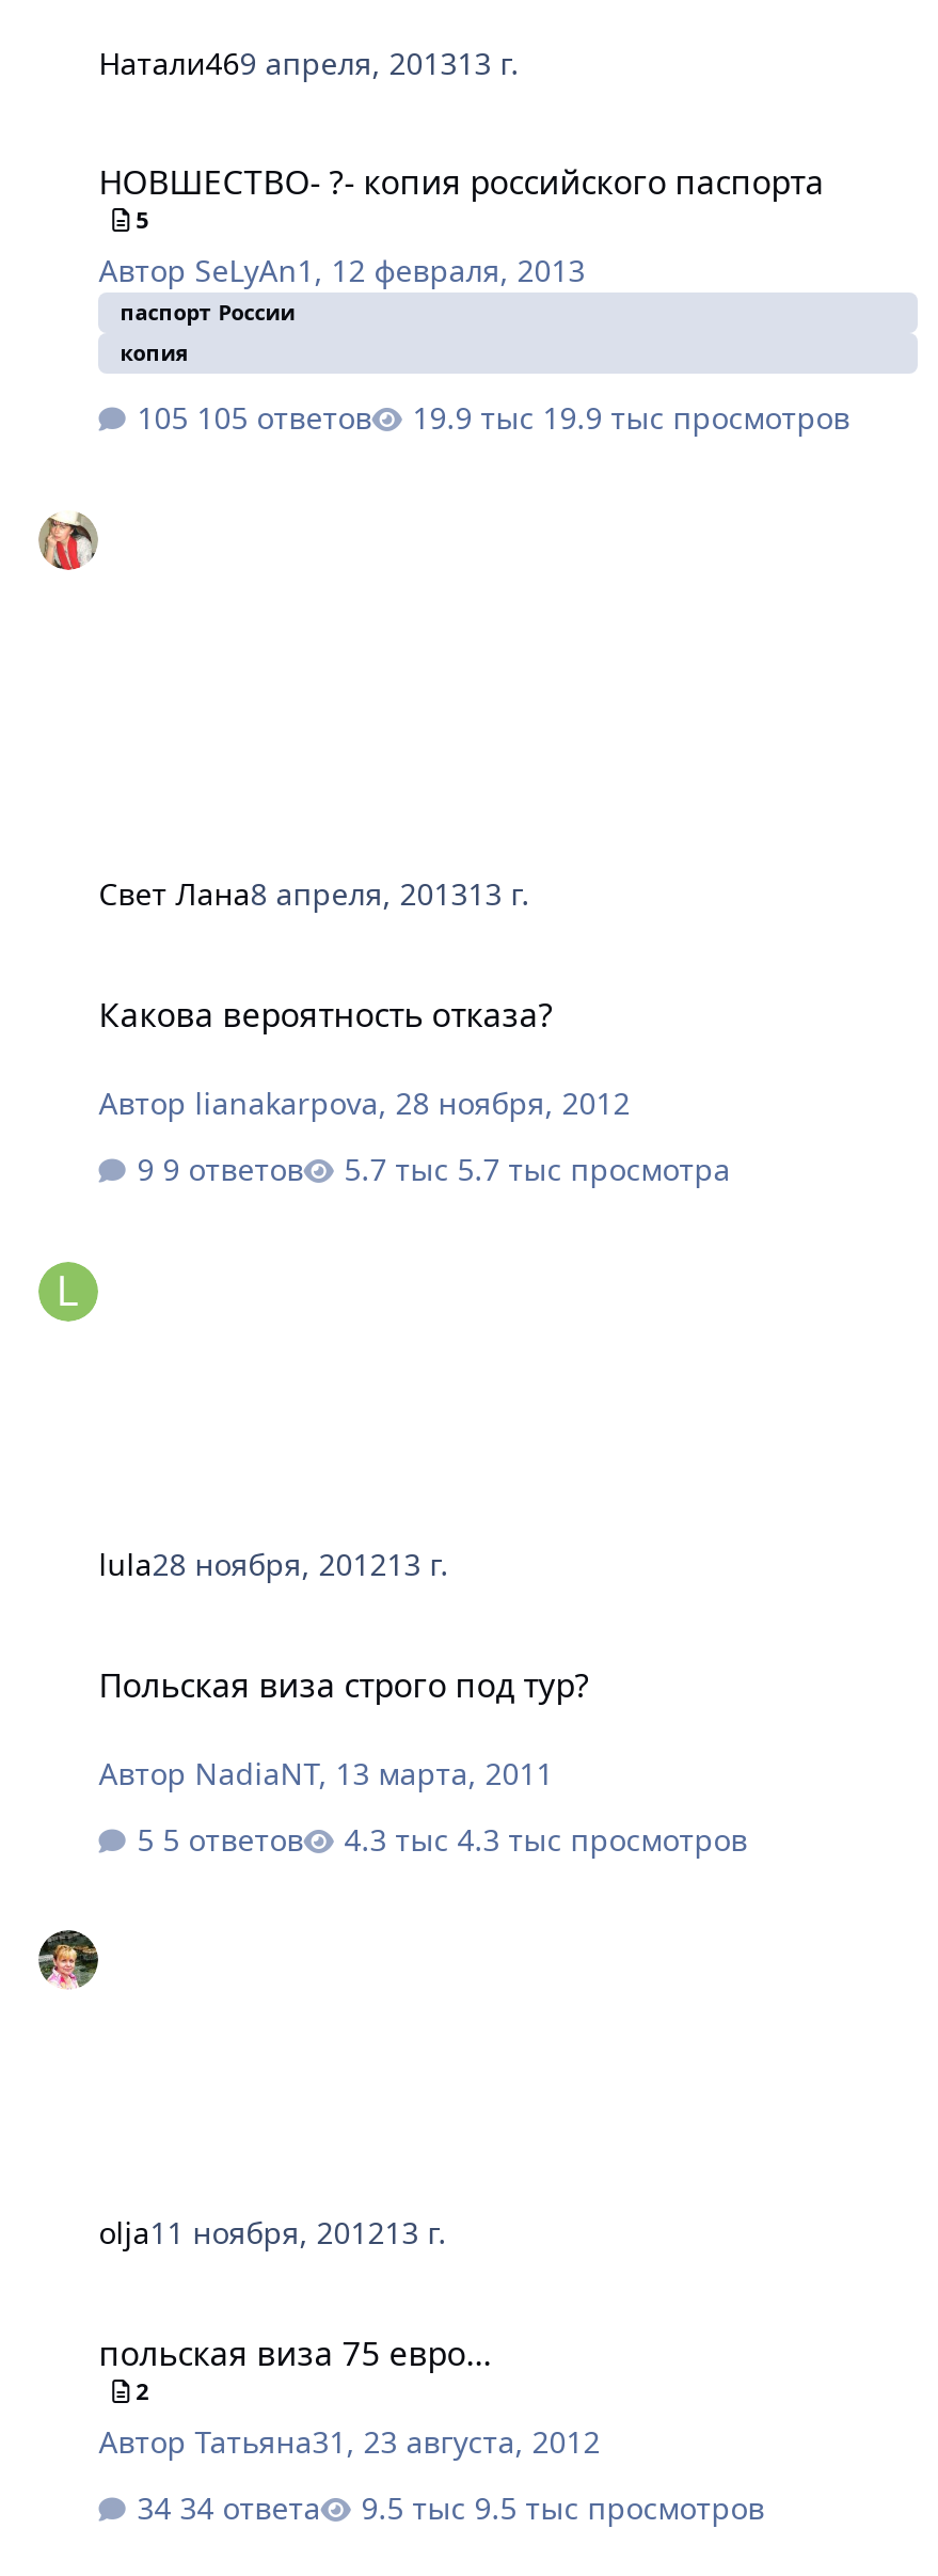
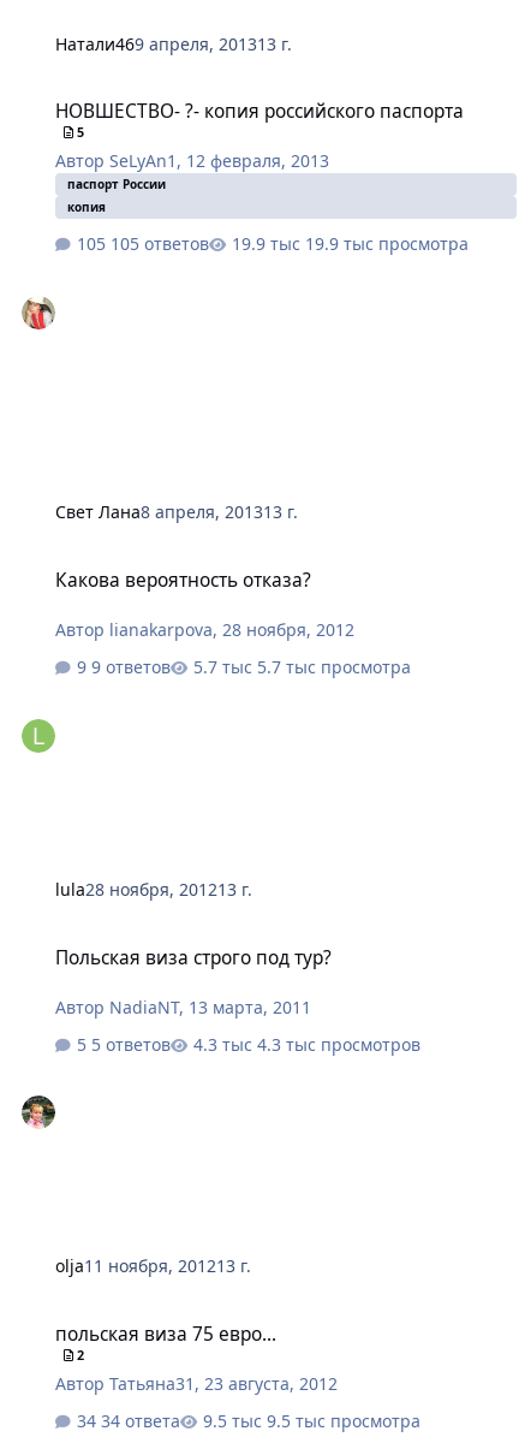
[543,398,850,439] 19.9 тыс просмотров -> [305,233,469,255] 19.9 тыс просмотра
[474,2488,764,2528] 9.5 тыс просмотров -> [267,1409,421,1432] 9.5 тыс просмотра

